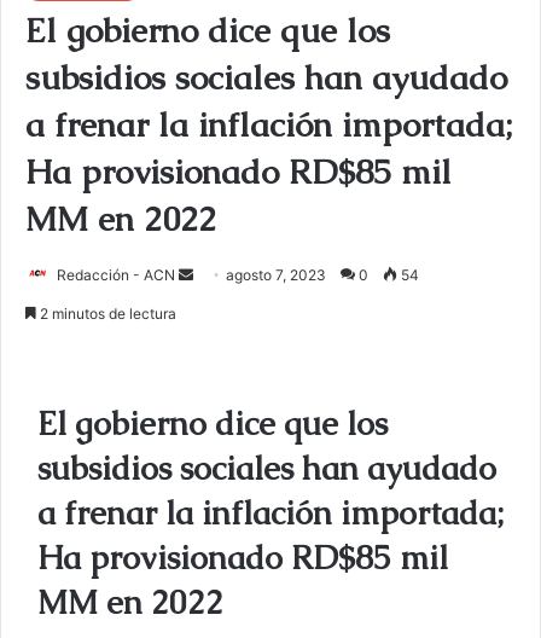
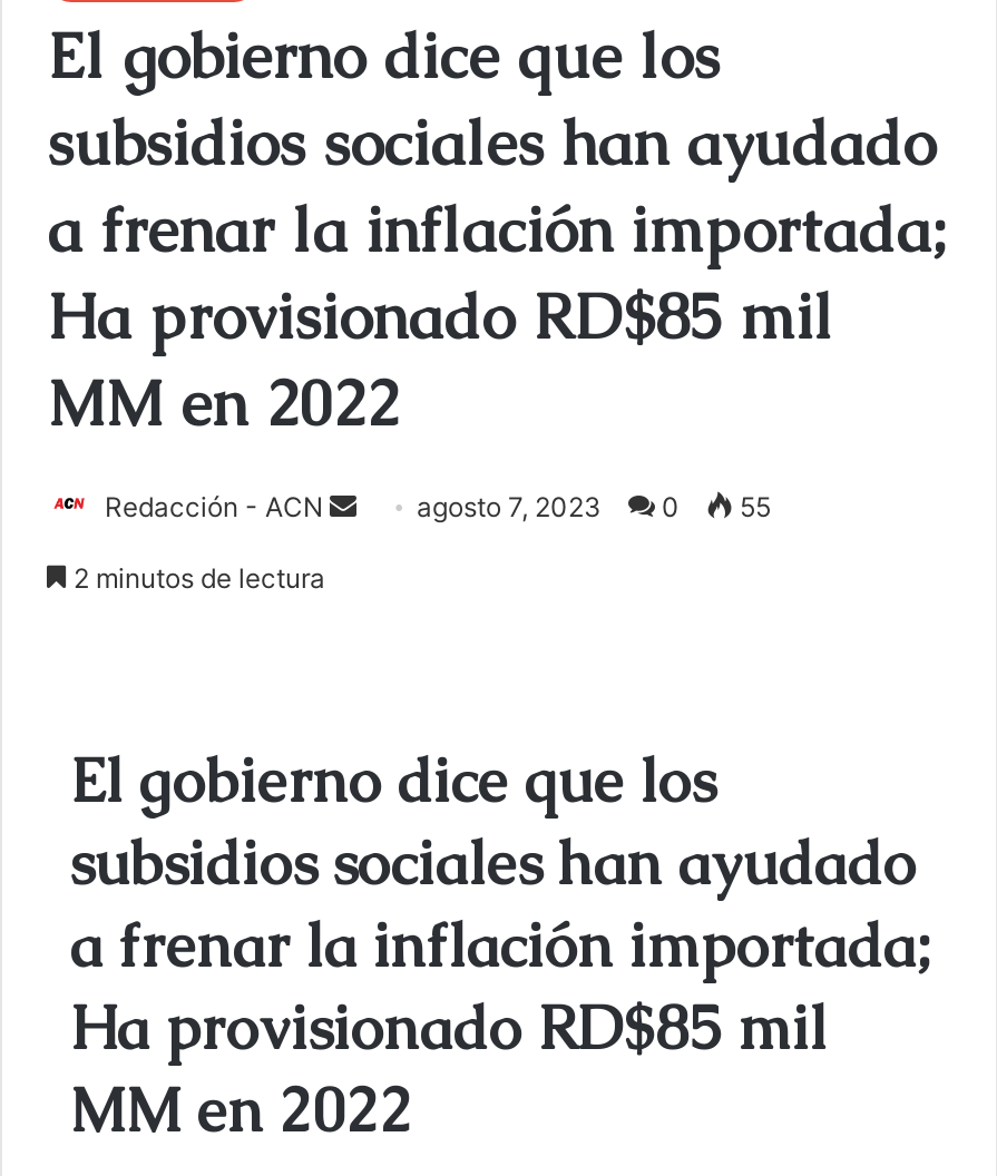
[397,266,419,284] 54 -> [733,490,771,524] 55

